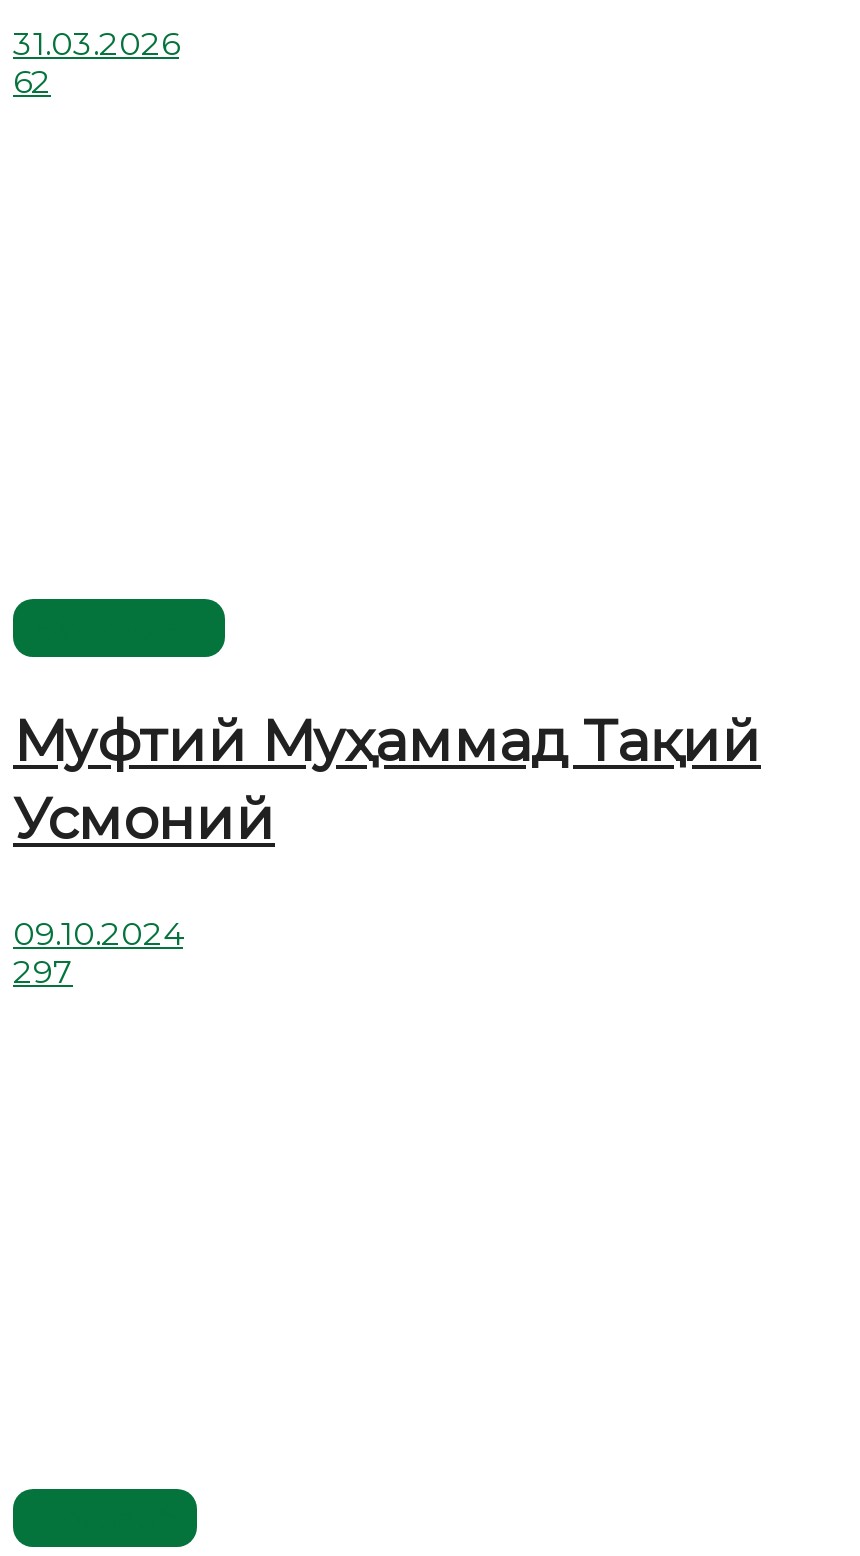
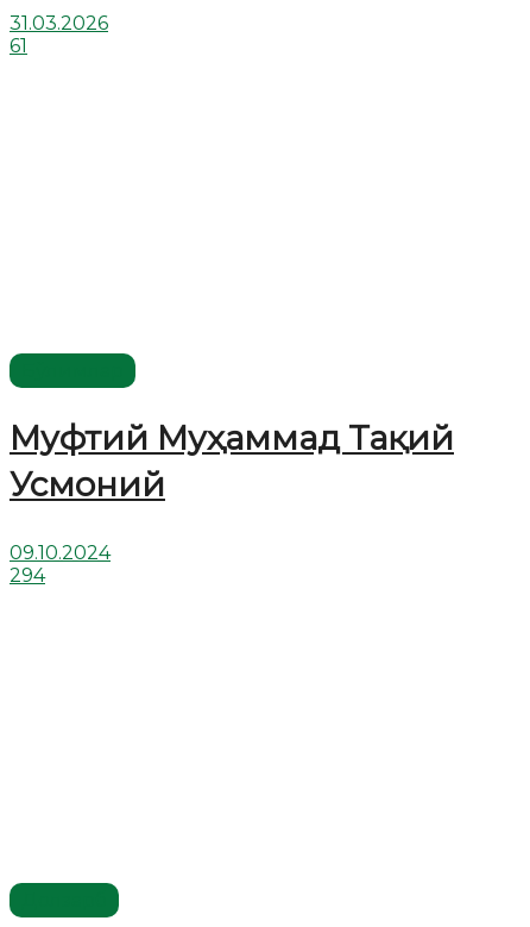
[13,62,51,100] 62 -> [10,34,27,57] 61
[13,952,73,990] 297 -> [10,563,45,586] 294

